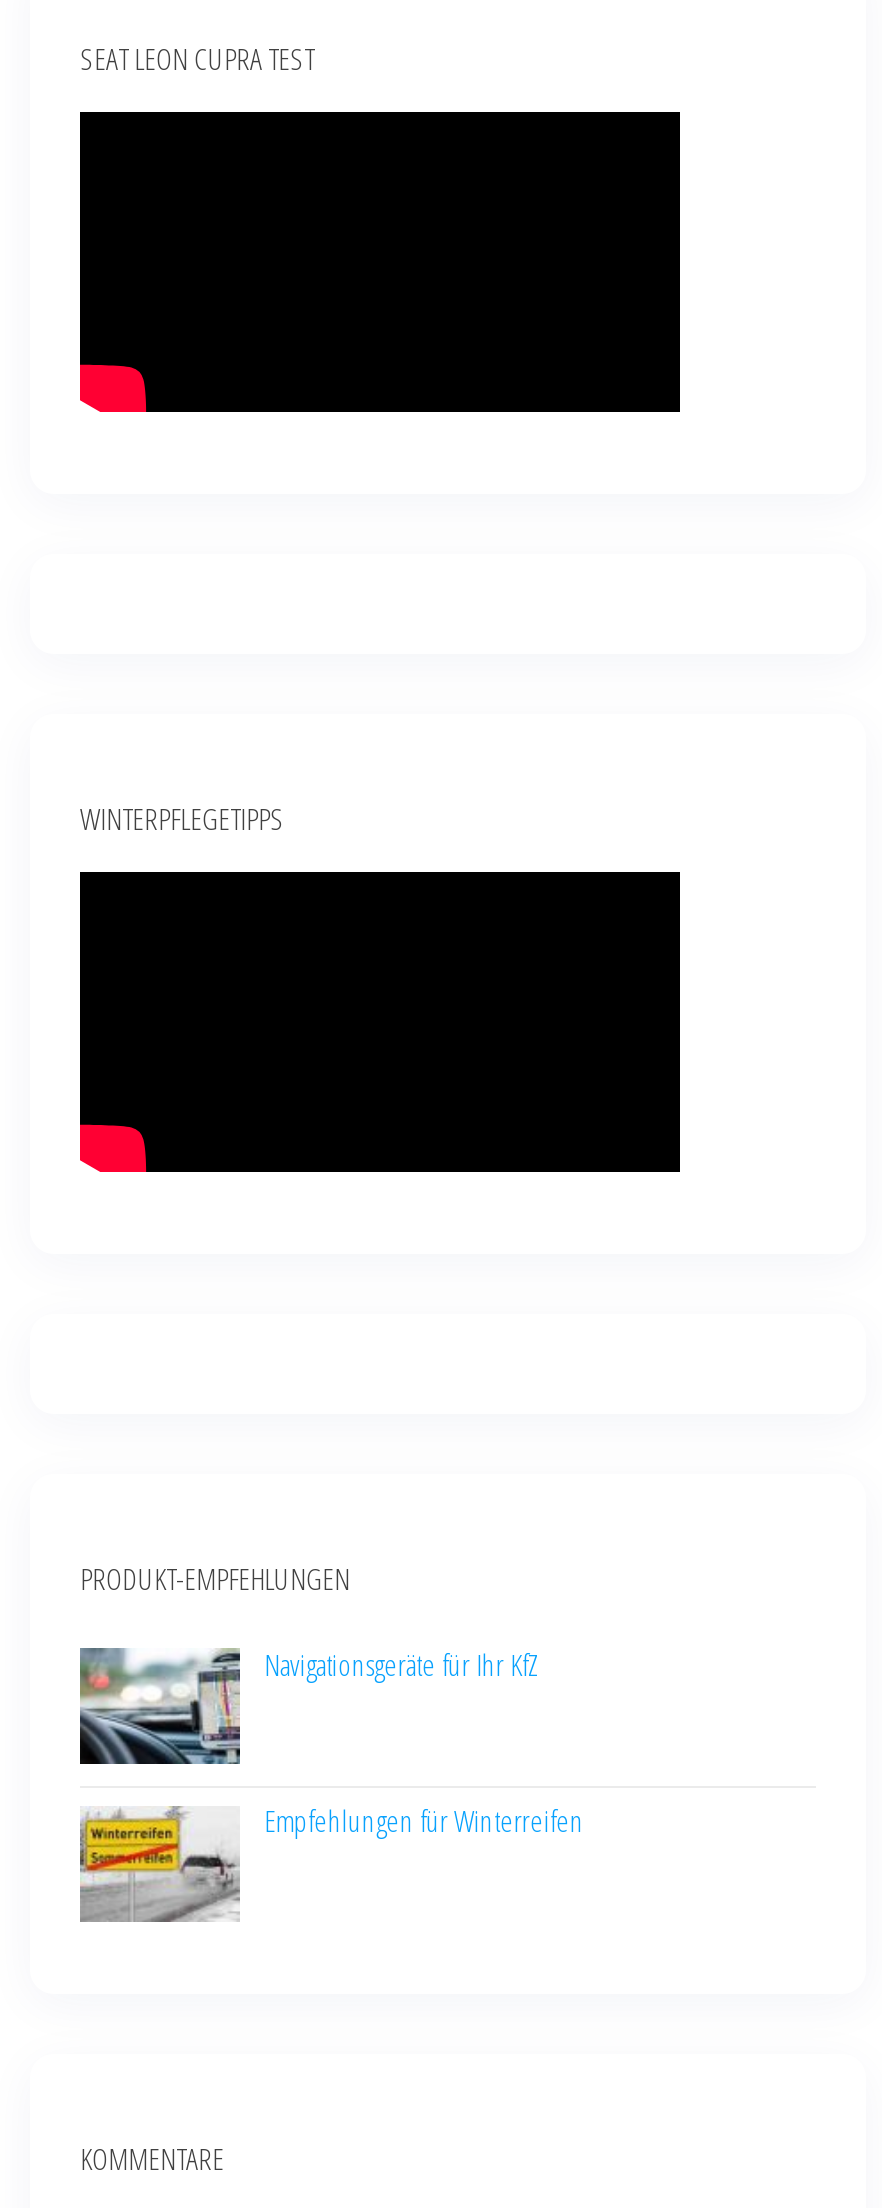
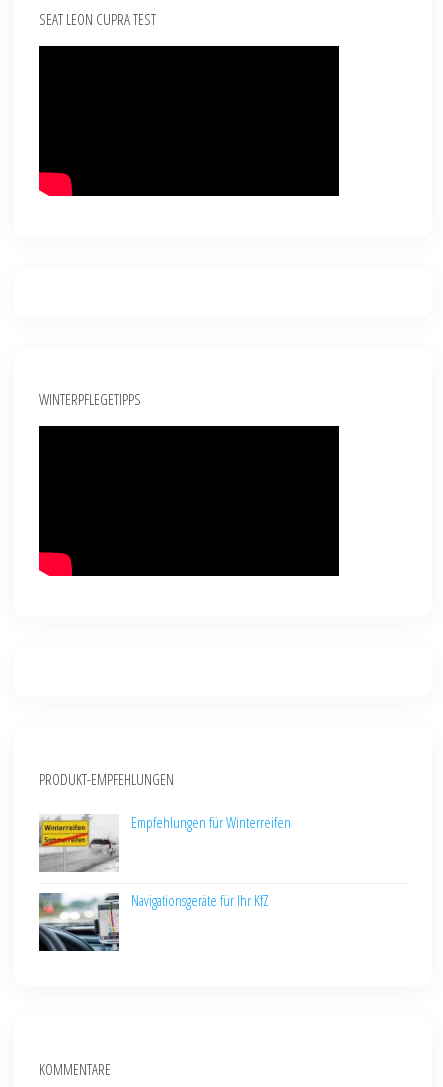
moved [78,1643,540,1766] -> [38,890,269,952]: [image] | Navigationsgeräte für Ihr KfZ
moved [76,1801,584,1924] -> [37,811,291,873]: [image] | Empfehlungen für Winterreifen

